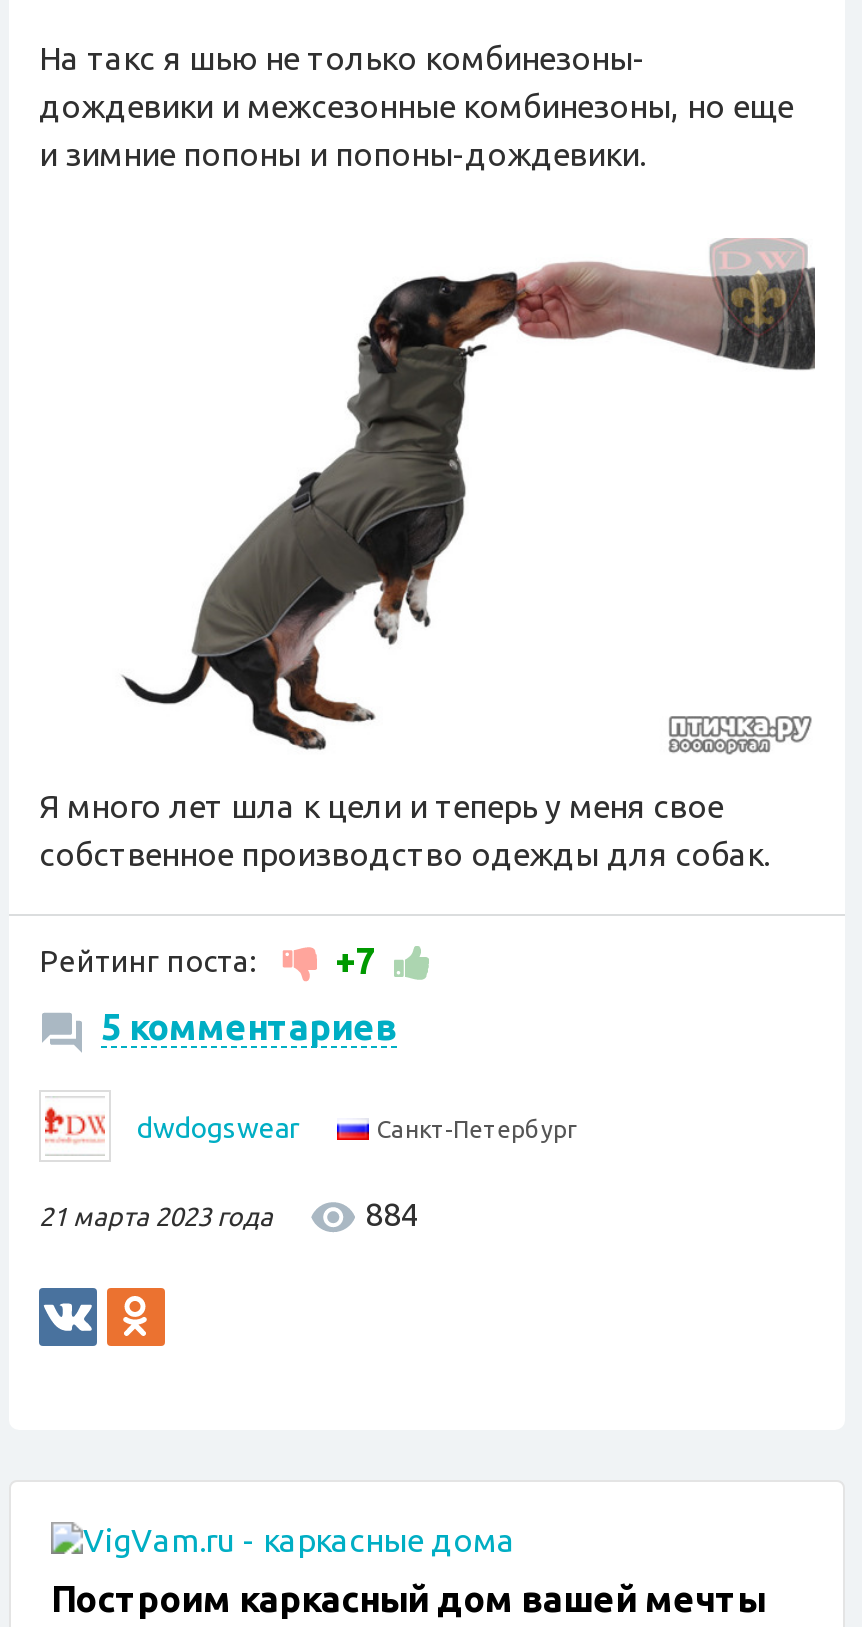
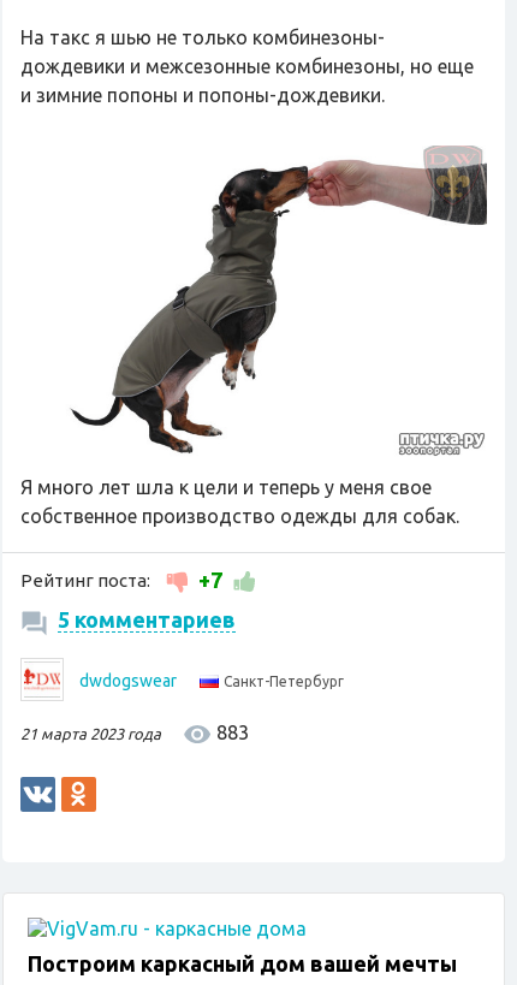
[365,1196,419,1232] 884 -> [216,722,249,743] 883

